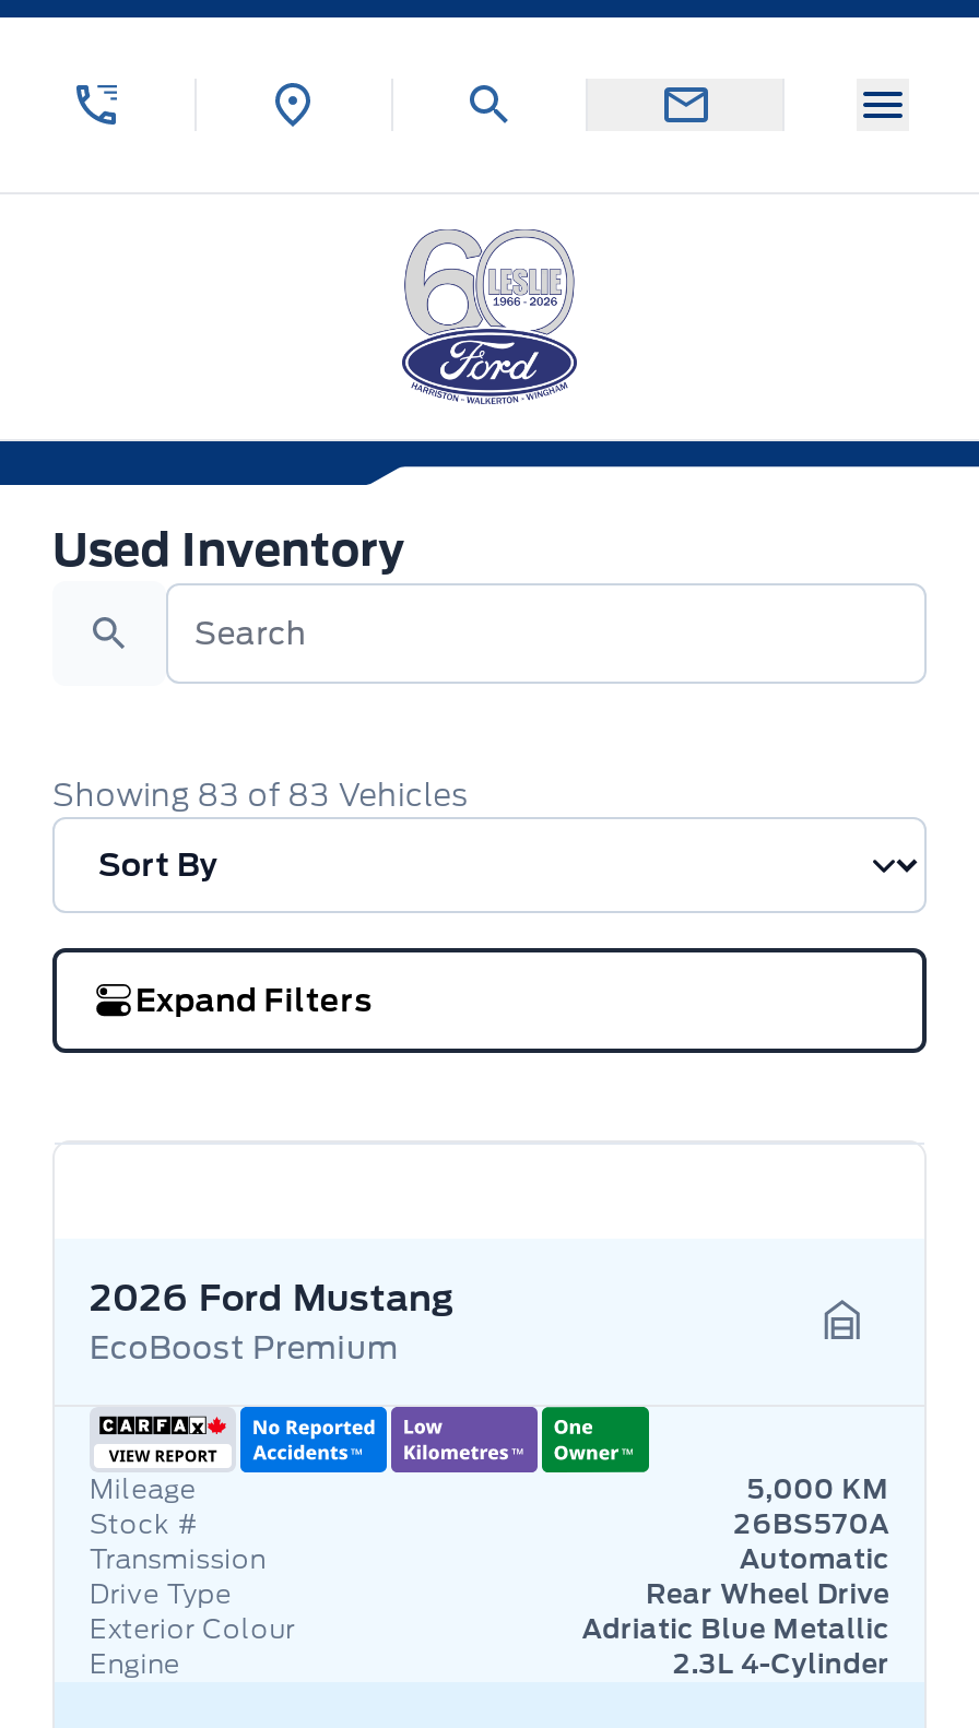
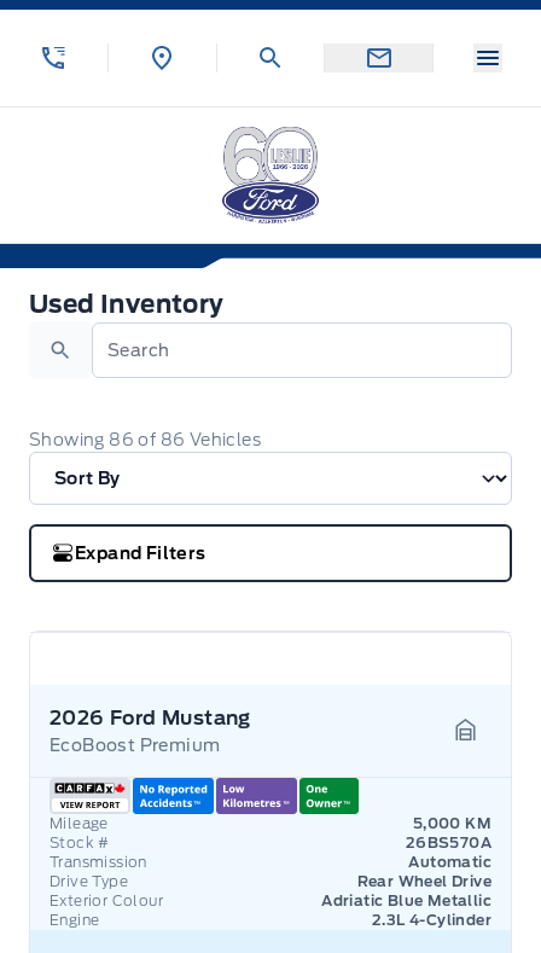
[52,778,468,813] Showing 83 of 83 Vehicles -> [29,430,261,449] Showing 86 of 86 Vehicles

